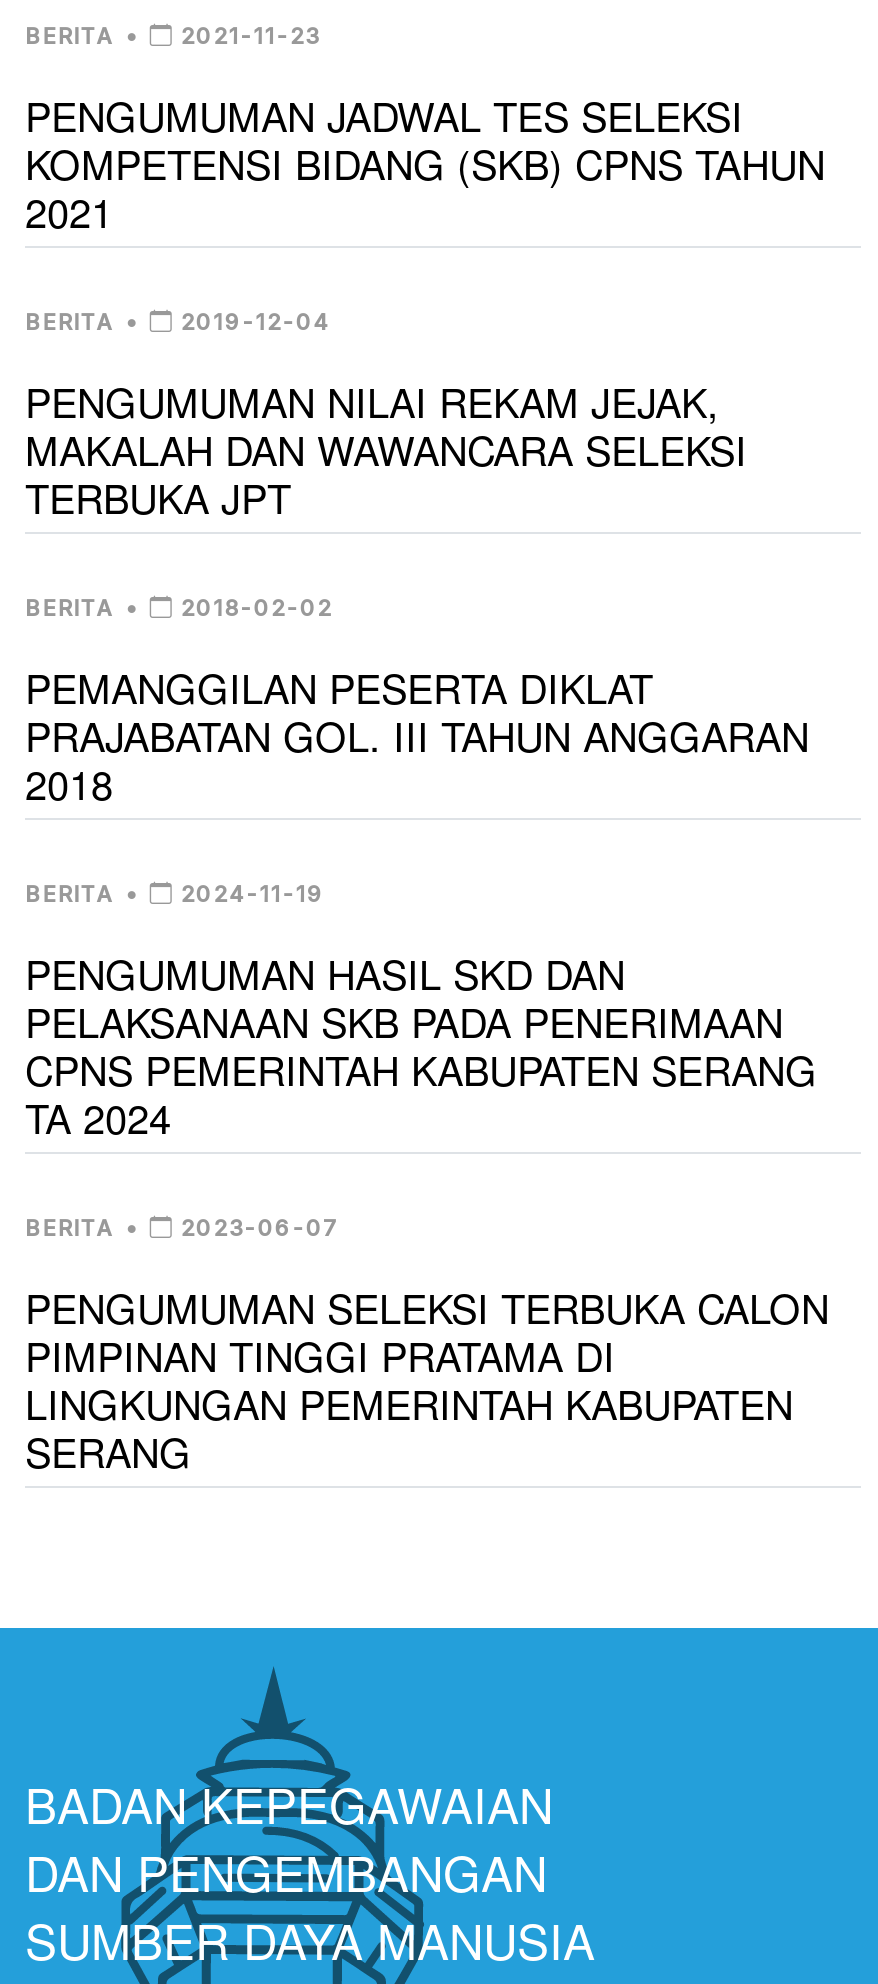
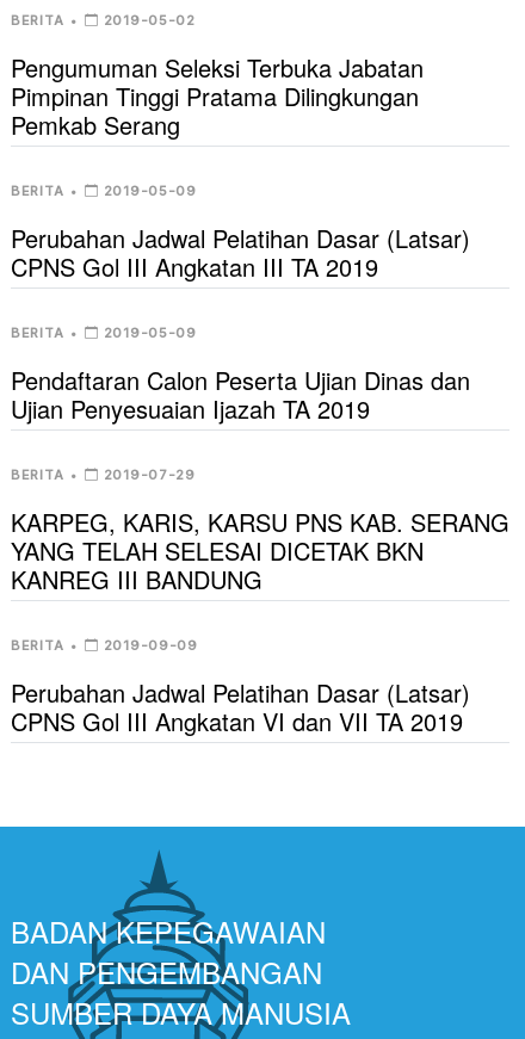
[25,22,320,50] BERITA • 2021-11-23 -> [11,12,195,29] BERITA • 2019-05-02
[25,86,825,240] PENGUMUMAN JADWAL TES SELEKSI | KOMPETENSI BIDANG (SKB) CPNS TAHUN | 2021 -> [11,50,424,142] Pengumuman Seleksi Terbuka Jabatan | Pimpinan Tinggi Pratama Dilingkungan | Pemkab Serang
[25,308,330,336] BERITA • 2019-12-04 -> [11,183,197,199] BERITA • 2019-05-09
[25,372,747,526] PENGUMUMAN NILAI REKAM JEJAK, | MAKALAH DAN WAWANCARA SELEKSI | TERBUKA JPT -> [11,221,470,284] Perubahan Jadwal Pelatihan Dasar (Latsar) | CPNS Gol III Angkatan III TA 2019
[25,594,332,622] BERITA • 2018-02-02 -> [11,325,197,341] BERITA • 2019-05-09
[25,658,809,812] PEMANGGILAN PESERTA DIKLAT | PRAJABATAN GOL. III TAHUN ANGGARAN | 2018 -> [11,363,470,426] Pendaftaran Calon Peserta Ujian Dinas dan | Ujian Penyesuaian Ijazah TA 2019
[25,880,324,908] BERITA • 2024-11-19 -> [11,467,195,483] BERITA • 2019-07-29
[25,944,817,1146] PENGUMUMAN HASIL SKD DAN | PELAKSANAAN SKB PADA PENERIMAAN | CPNS PEMERINTAH KABUPATEN SERANG | TA 2024 -> [11,505,509,597] KARPEG, KARIS, KARSU PNS KAB. SERANG | YANG TELAH SELESAI DICETAK BKN | KANREG III BANDUNG
[25,1214,338,1242] BERITA • 2023-06-07 -> [11,637,198,654] BERITA • 2019-09-09
[25,1278,829,1480] PENGUMUMAN SELEKSI TERBUKA CALON | PIMPINAN TINGGI PRATAMA DI | LINGKUNGAN PEMERINTAH KABUPATEN | SERANG -> [11,675,470,739] Perubahan Jadwal Pelatihan Dasar (Latsar) | CPNS Gol III Angkatan VI dan VII TA 2019

